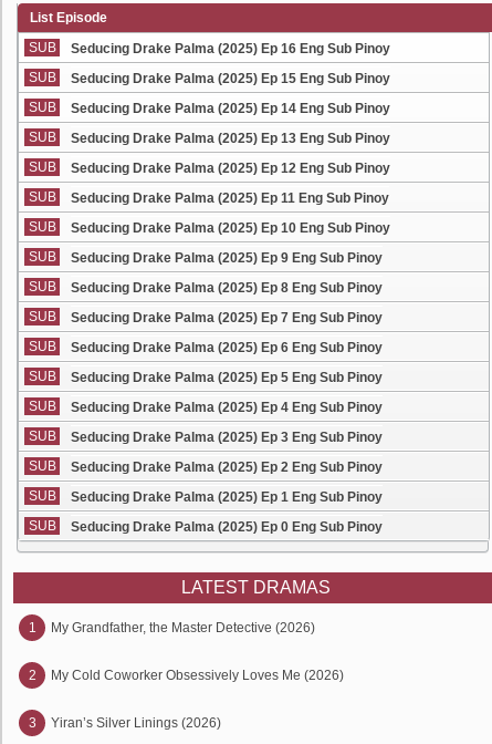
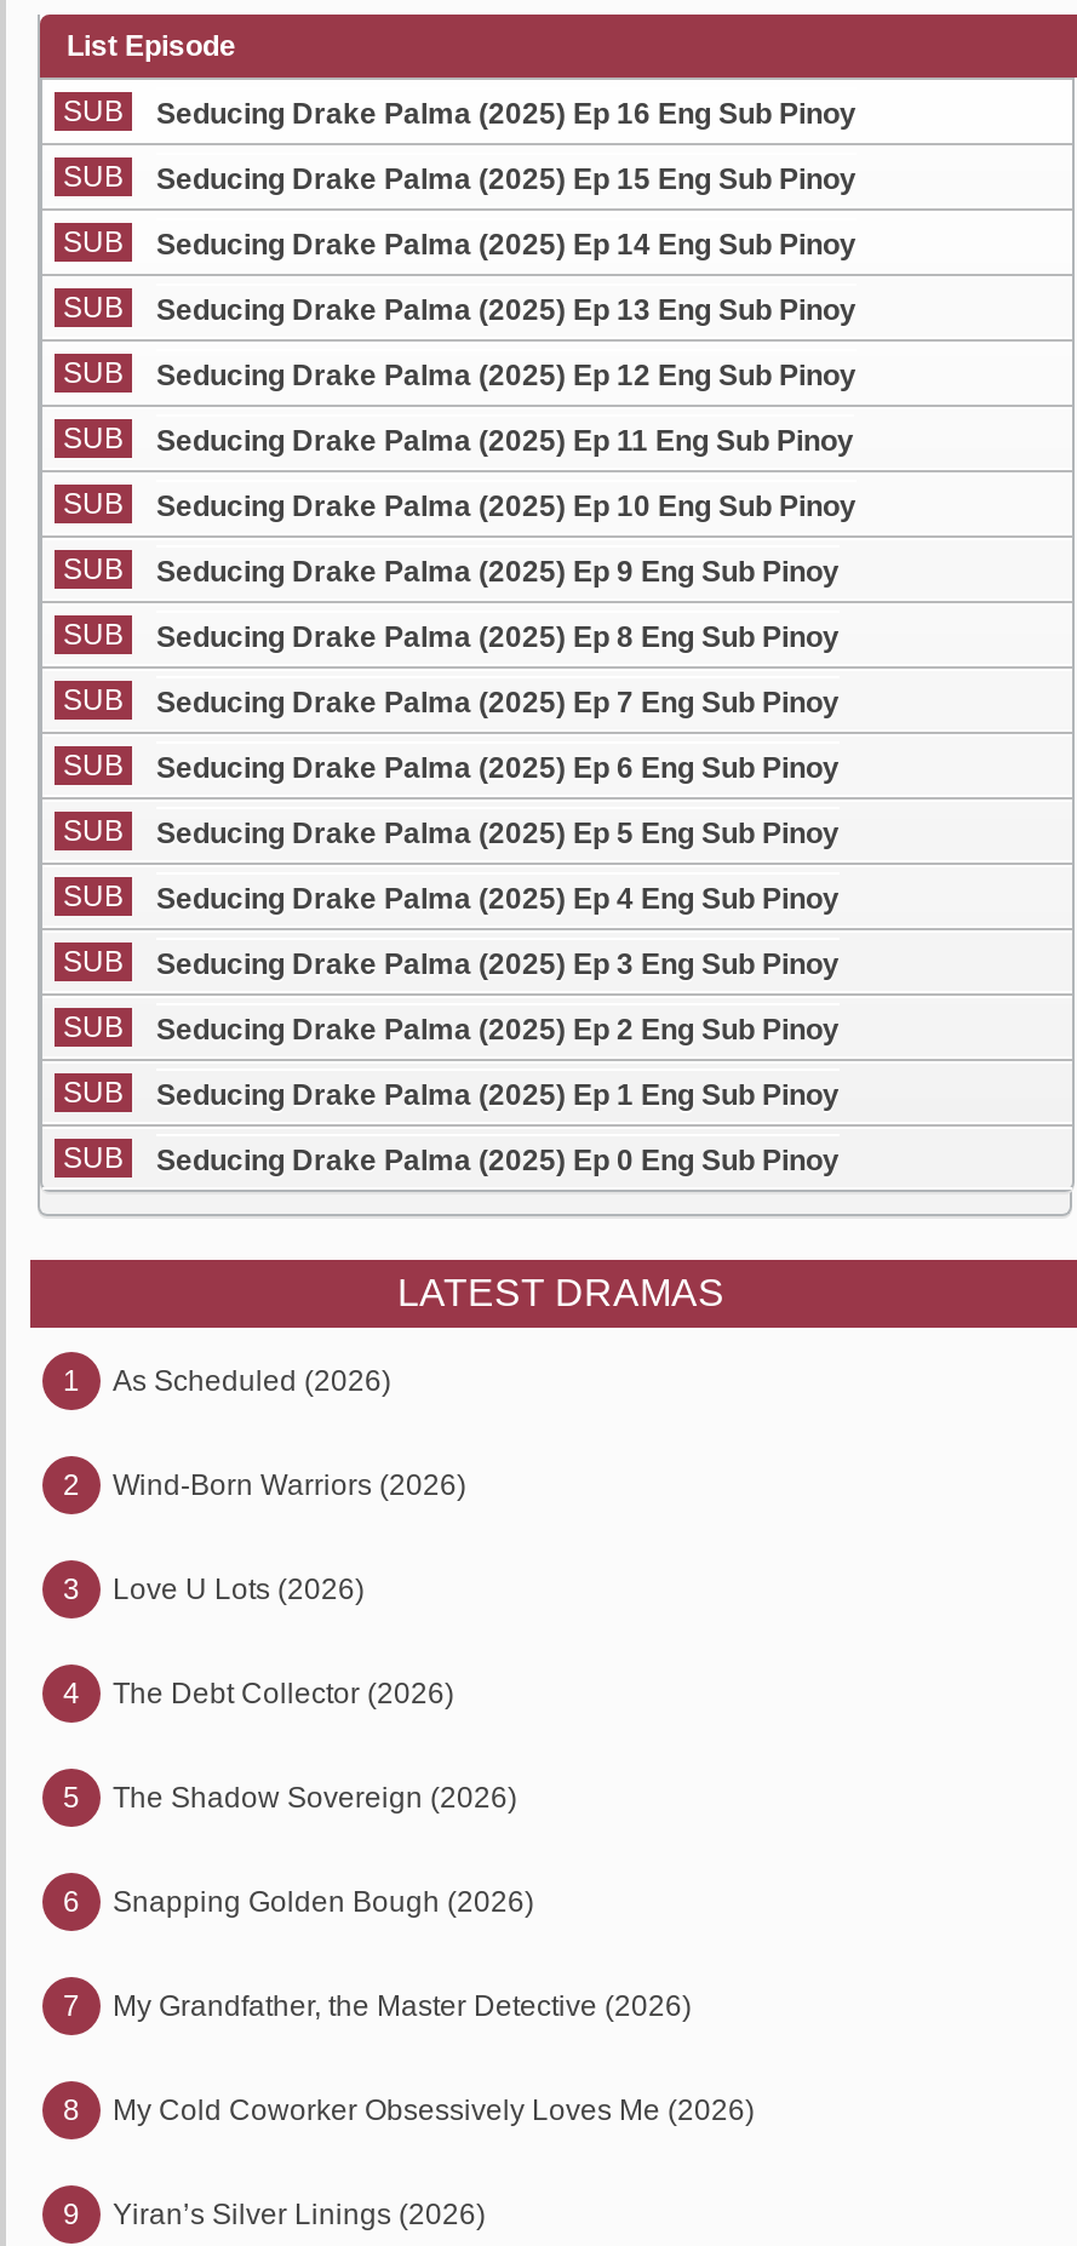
none -> [63,1364,534,2023] As Scheduled (2026) | 2 | Wind-Born Warriors (2026) | 3 | Love U Lots (2026) | 4 | The Debt Collector (2026) | 5 | The Shadow Sovereign (2026) | 6 | Snapping Golden Bough (2026) | 7
[28,668,344,683] 2 My Cold Coworker Obsessively Loves Me (2026) -> [63,2093,755,2127] 8 My Cold Coworker Obsessively Loves Me (2026)
[28,715,221,731] 3 Yiran’s Silver Linings (2026) -> [63,2198,486,2231] 9 Yiran’s Silver Linings (2026)

